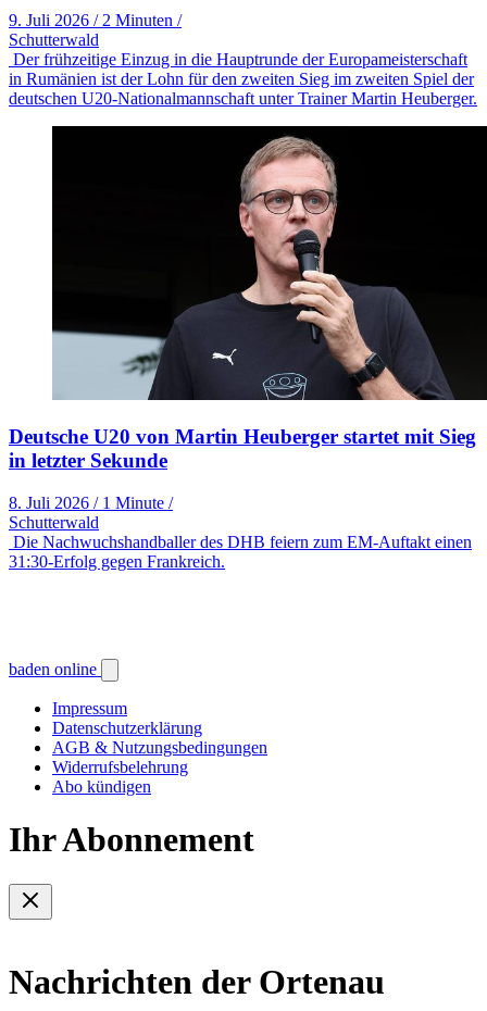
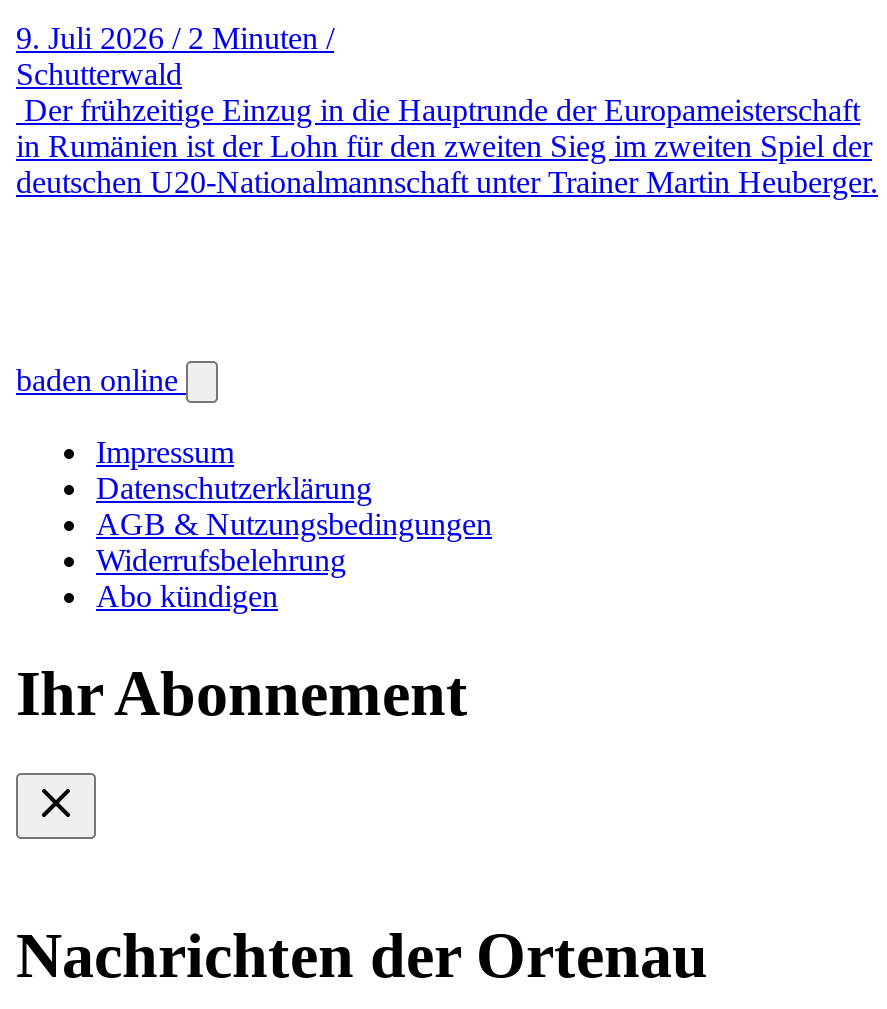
[9,125,484,570] [image] | Deutsche U20 von Martin Heuberger startet mit Sieg | in letzter Sekunde | 8. Juli 2026 / 1 Minute / | Schutterwald | Die Nachwuchshandballer des DHB feiern zum EM-Auftakt einen | 31:30-Erfolg gegen Frankreich. -> none

